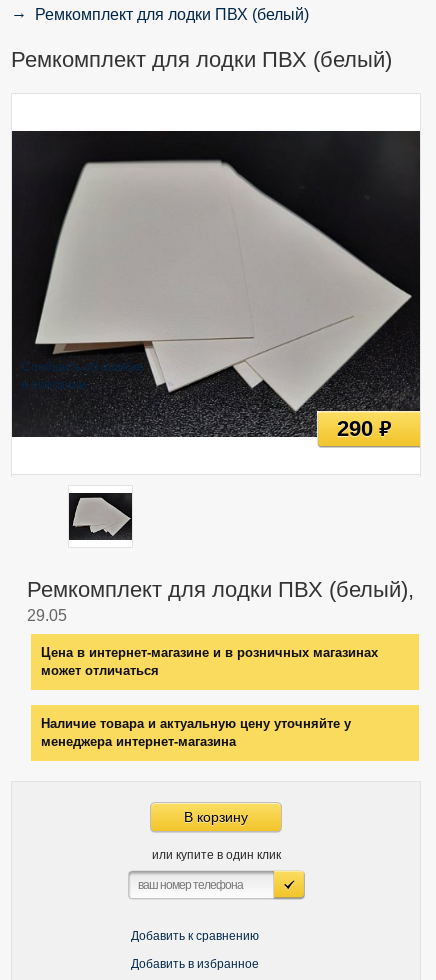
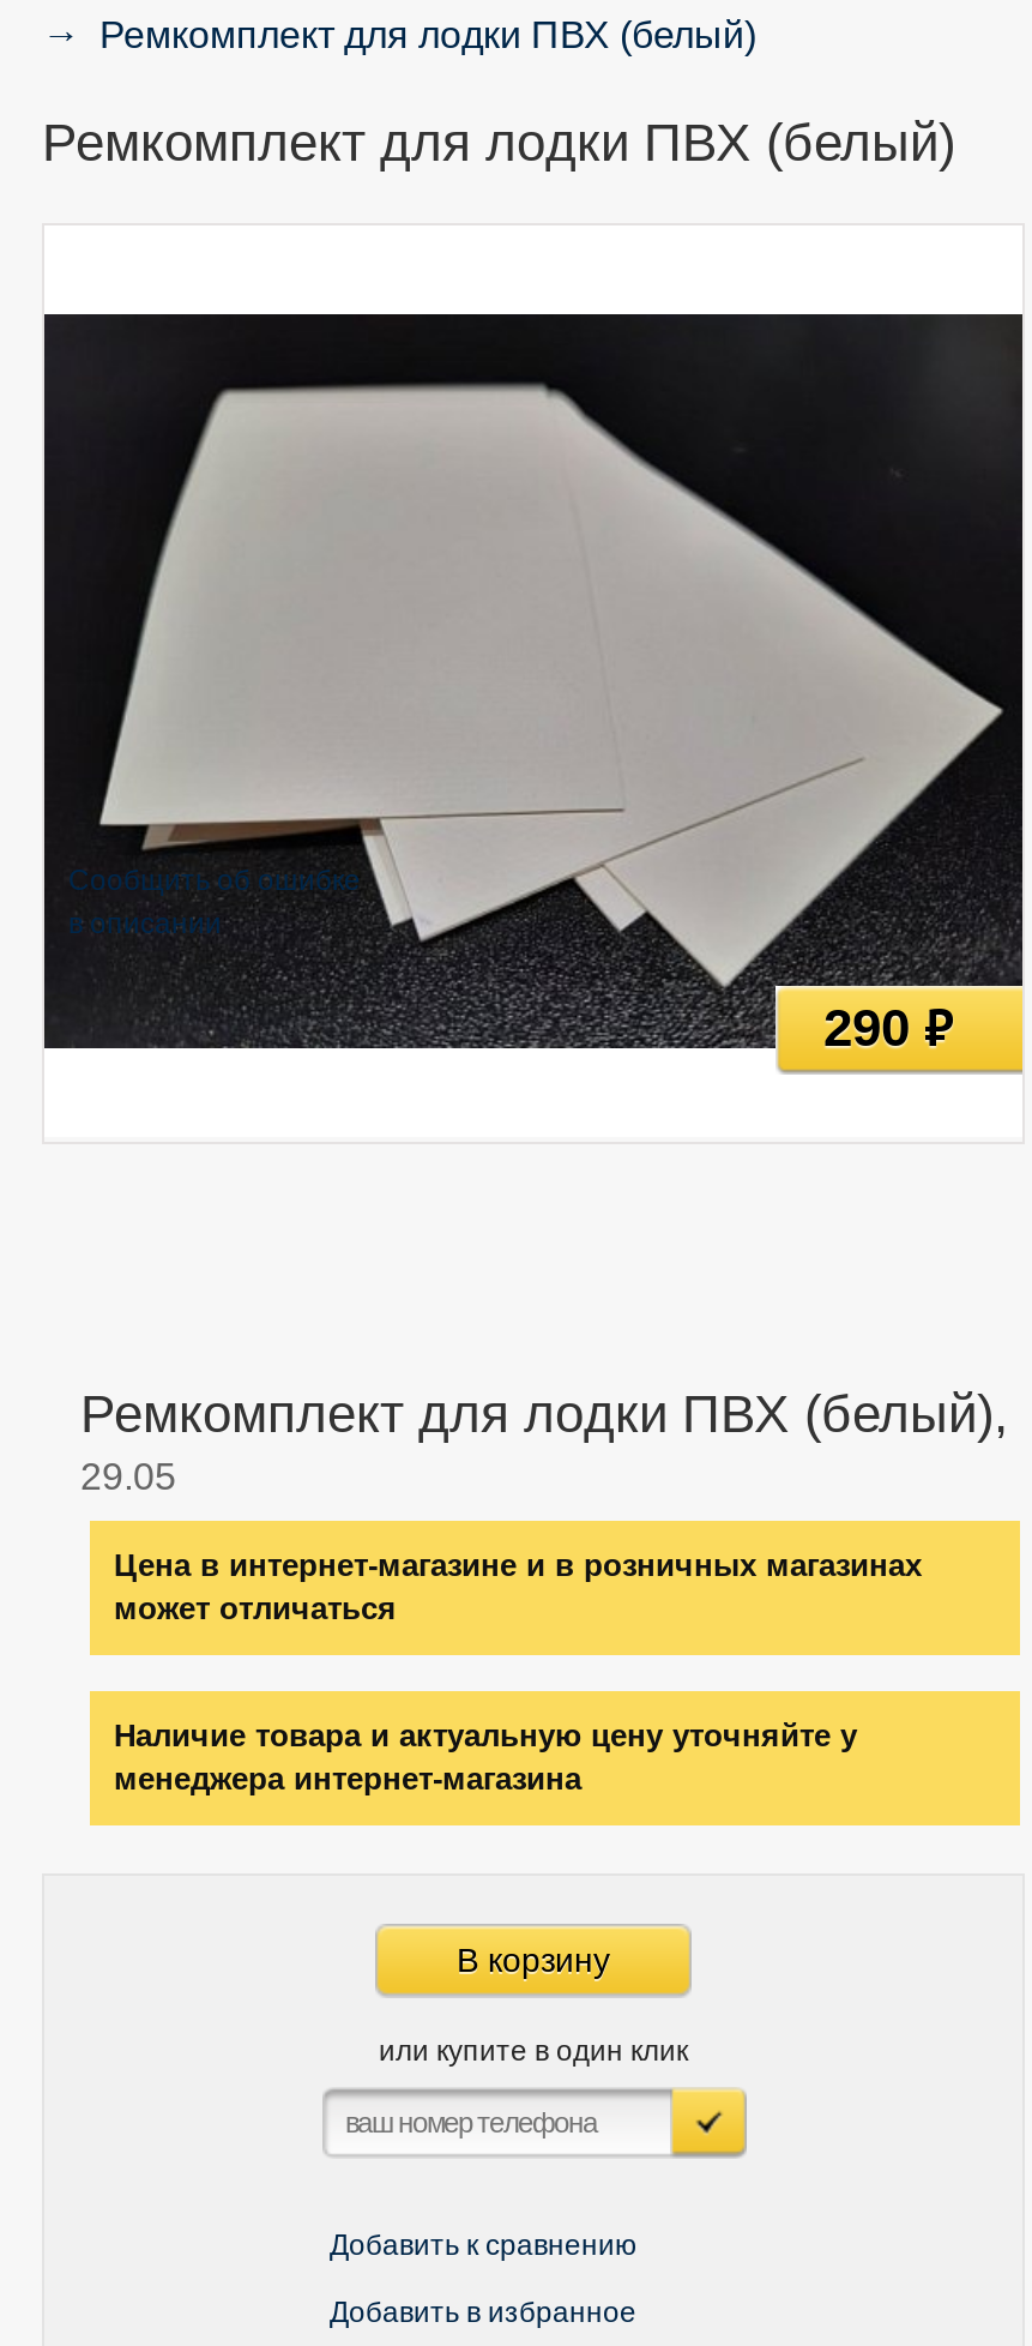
[68,492,133,541] [image] -> none

